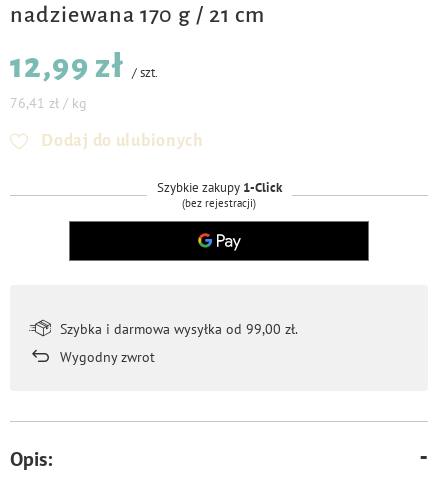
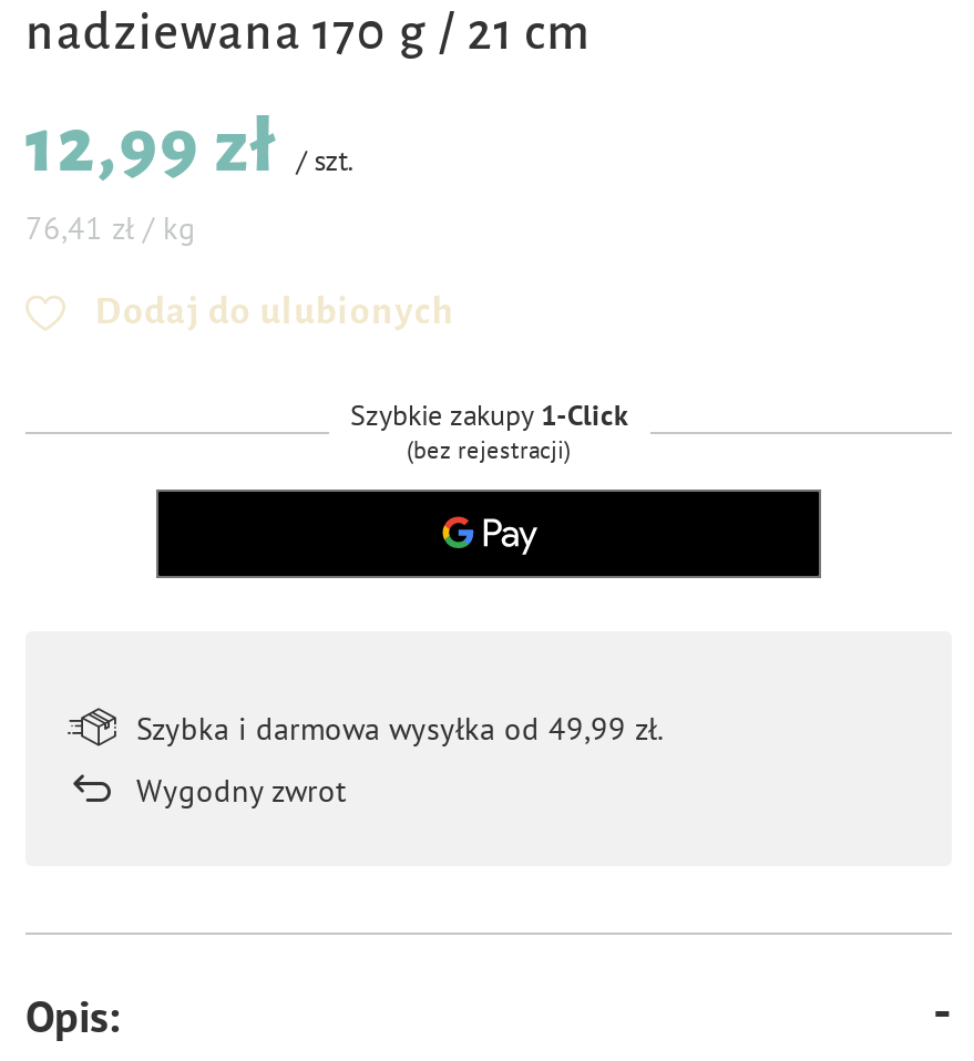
[60,320,298,338] Szybka i darmowa wysyłka od 99,00 zł. -> [136,709,664,749] Szybka i darmowa wysyłka od 49,99 zł.

